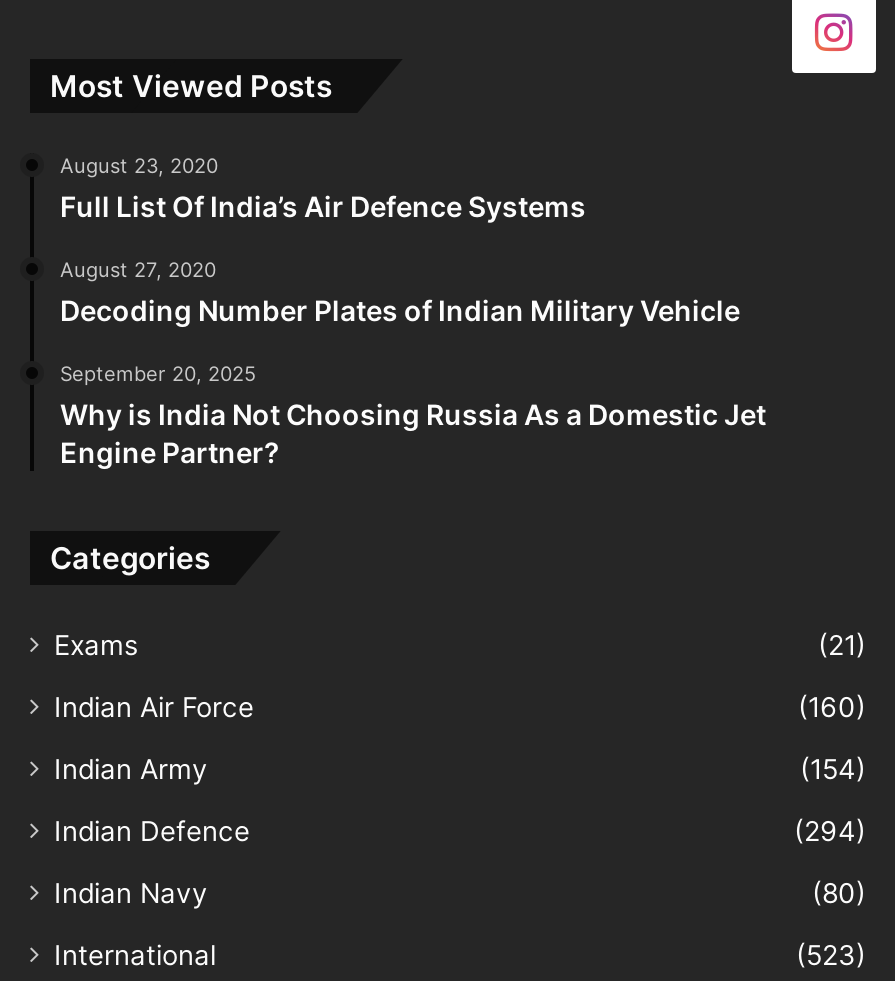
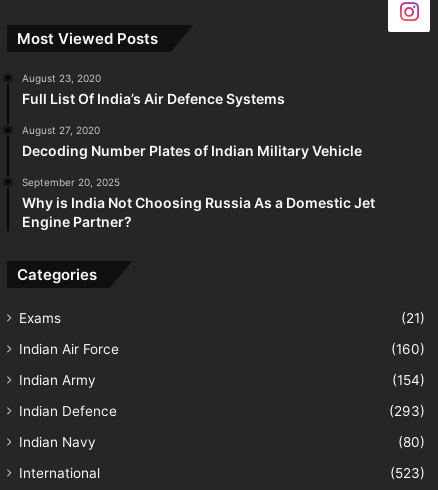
[794,815,866,847] (294) -> [389,403,425,419] (293)

